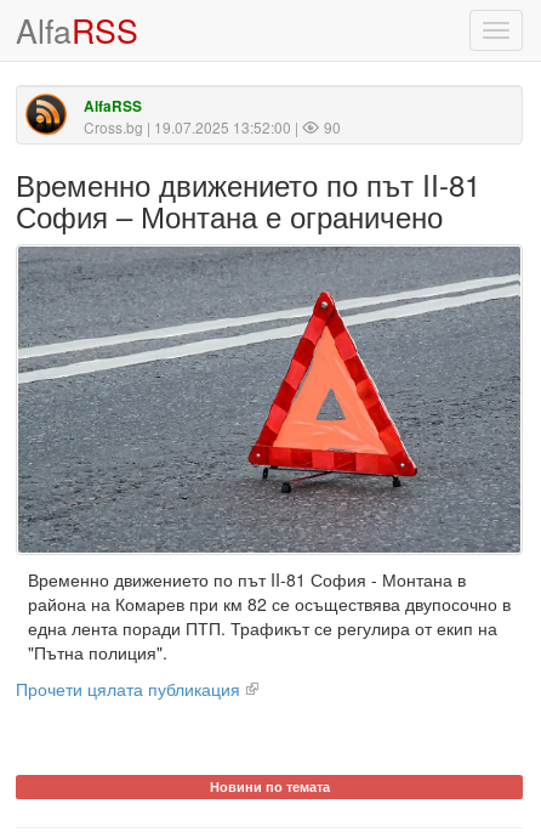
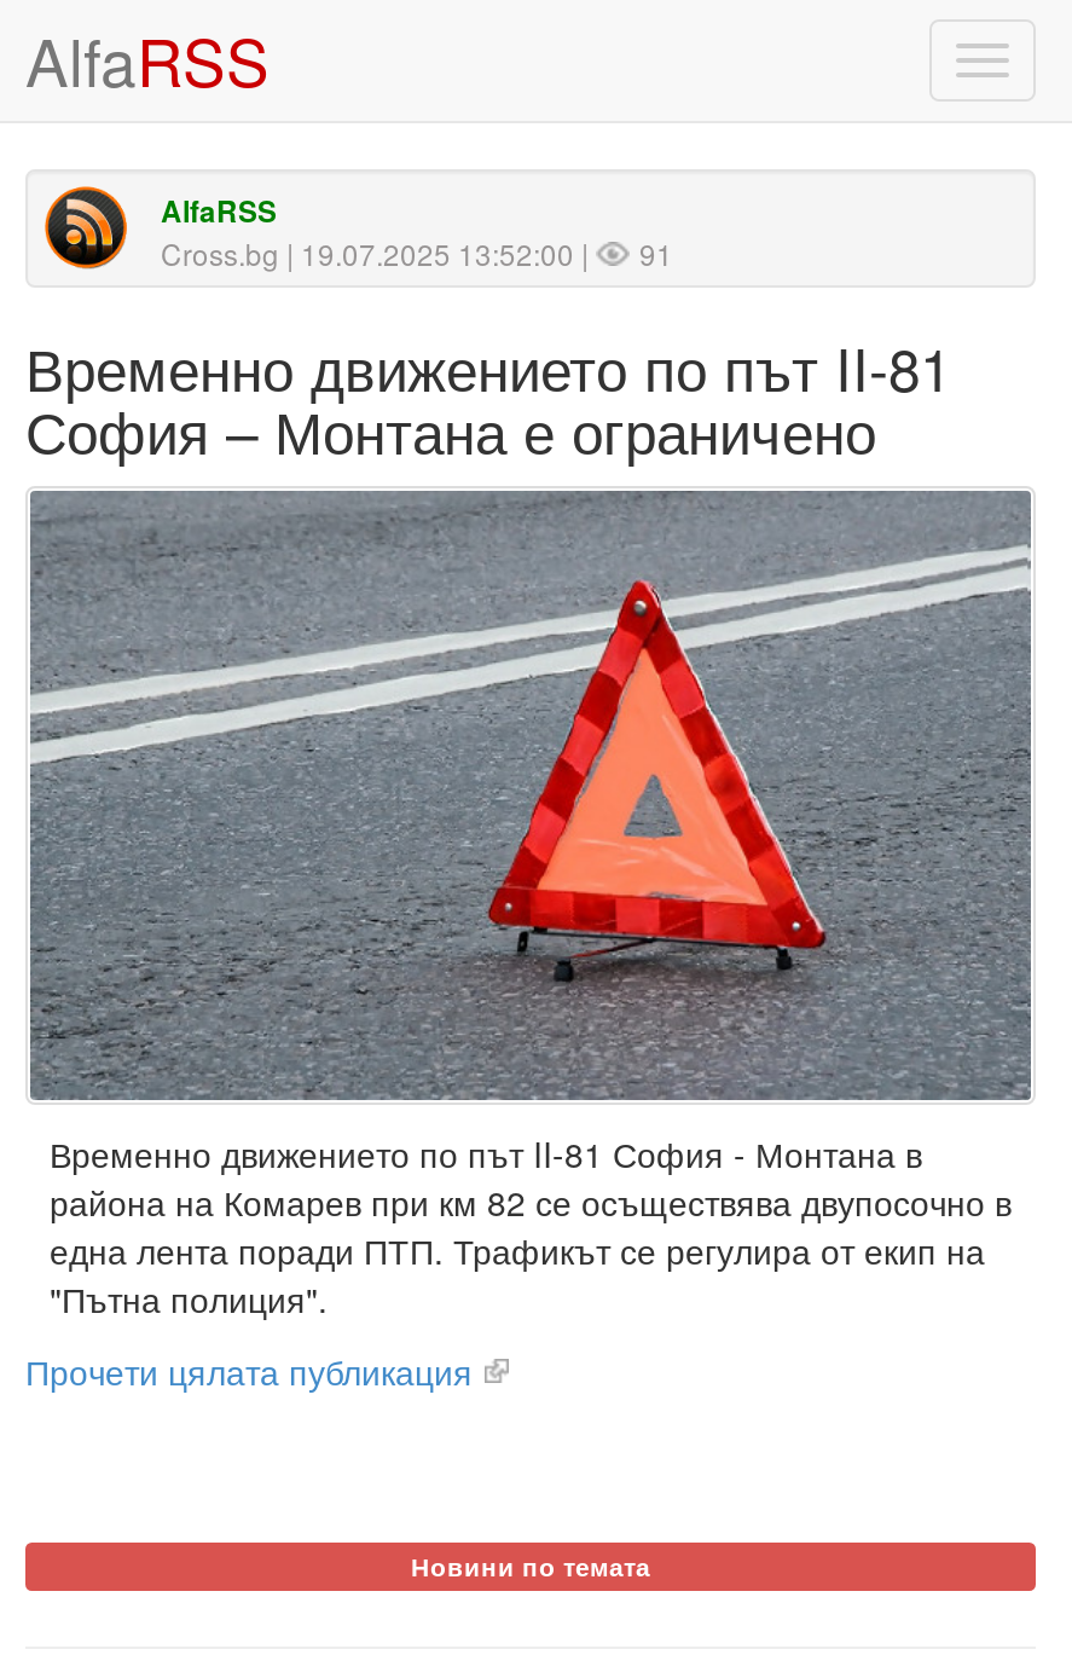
[324,117,341,137] 90 -> [639,232,673,273] 91

